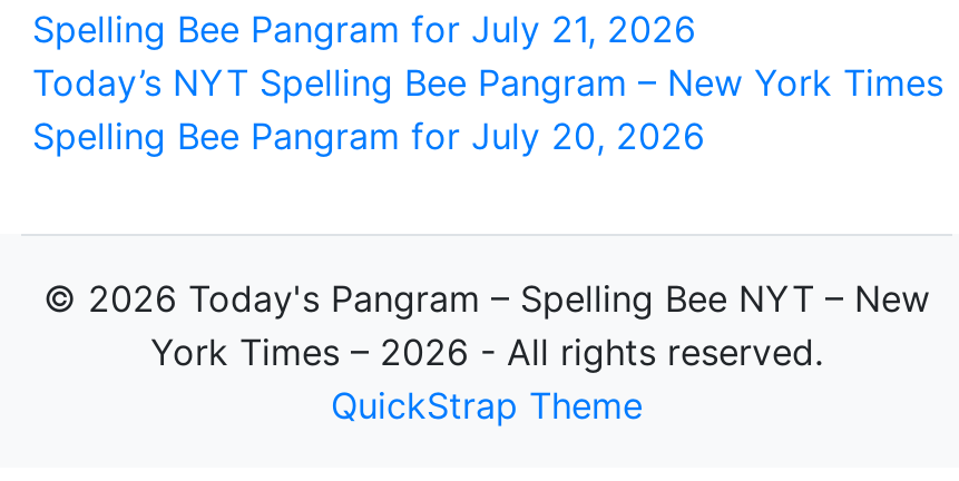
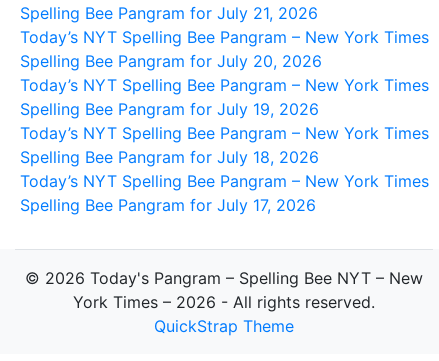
none -> [20,75,429,215] Today’s NYT Spelling Bee Pangram – New York Times | Spelling Bee Pangram for July 19, 2026 | Today’s NYT Spelling Bee Pangram – New York Times | Spelling Bee Pangram for July 18, 2026 | Today’s NYT Spelling Bee Pangram – New York Times | Spelling Bee Pangram for July 17, 2026

